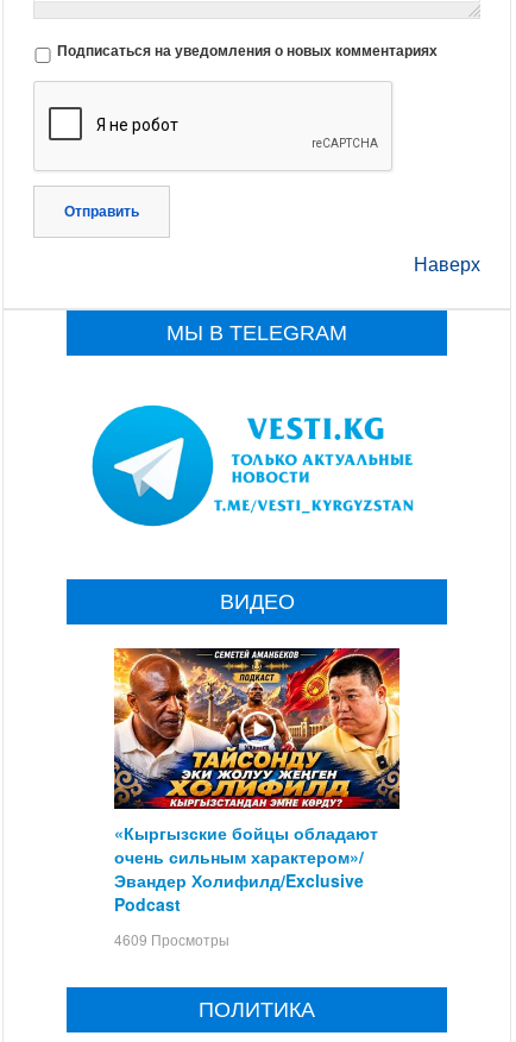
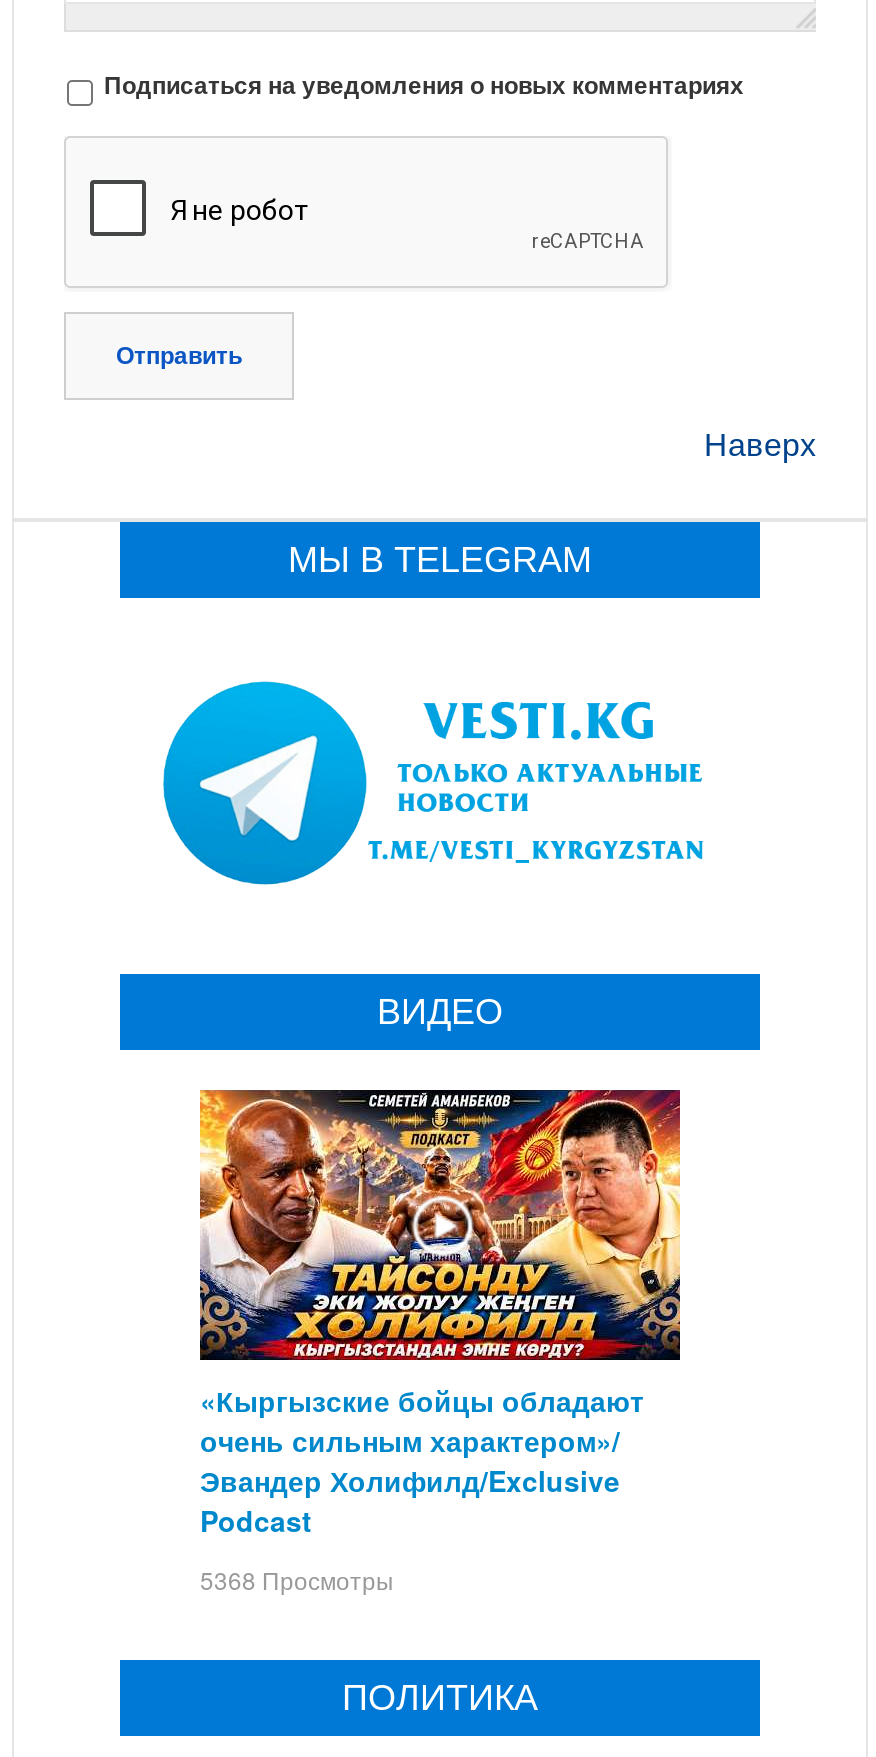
[114,929,229,949] 4609 Просмотры -> [200,1562,394,1596] 5368 Просмотры

